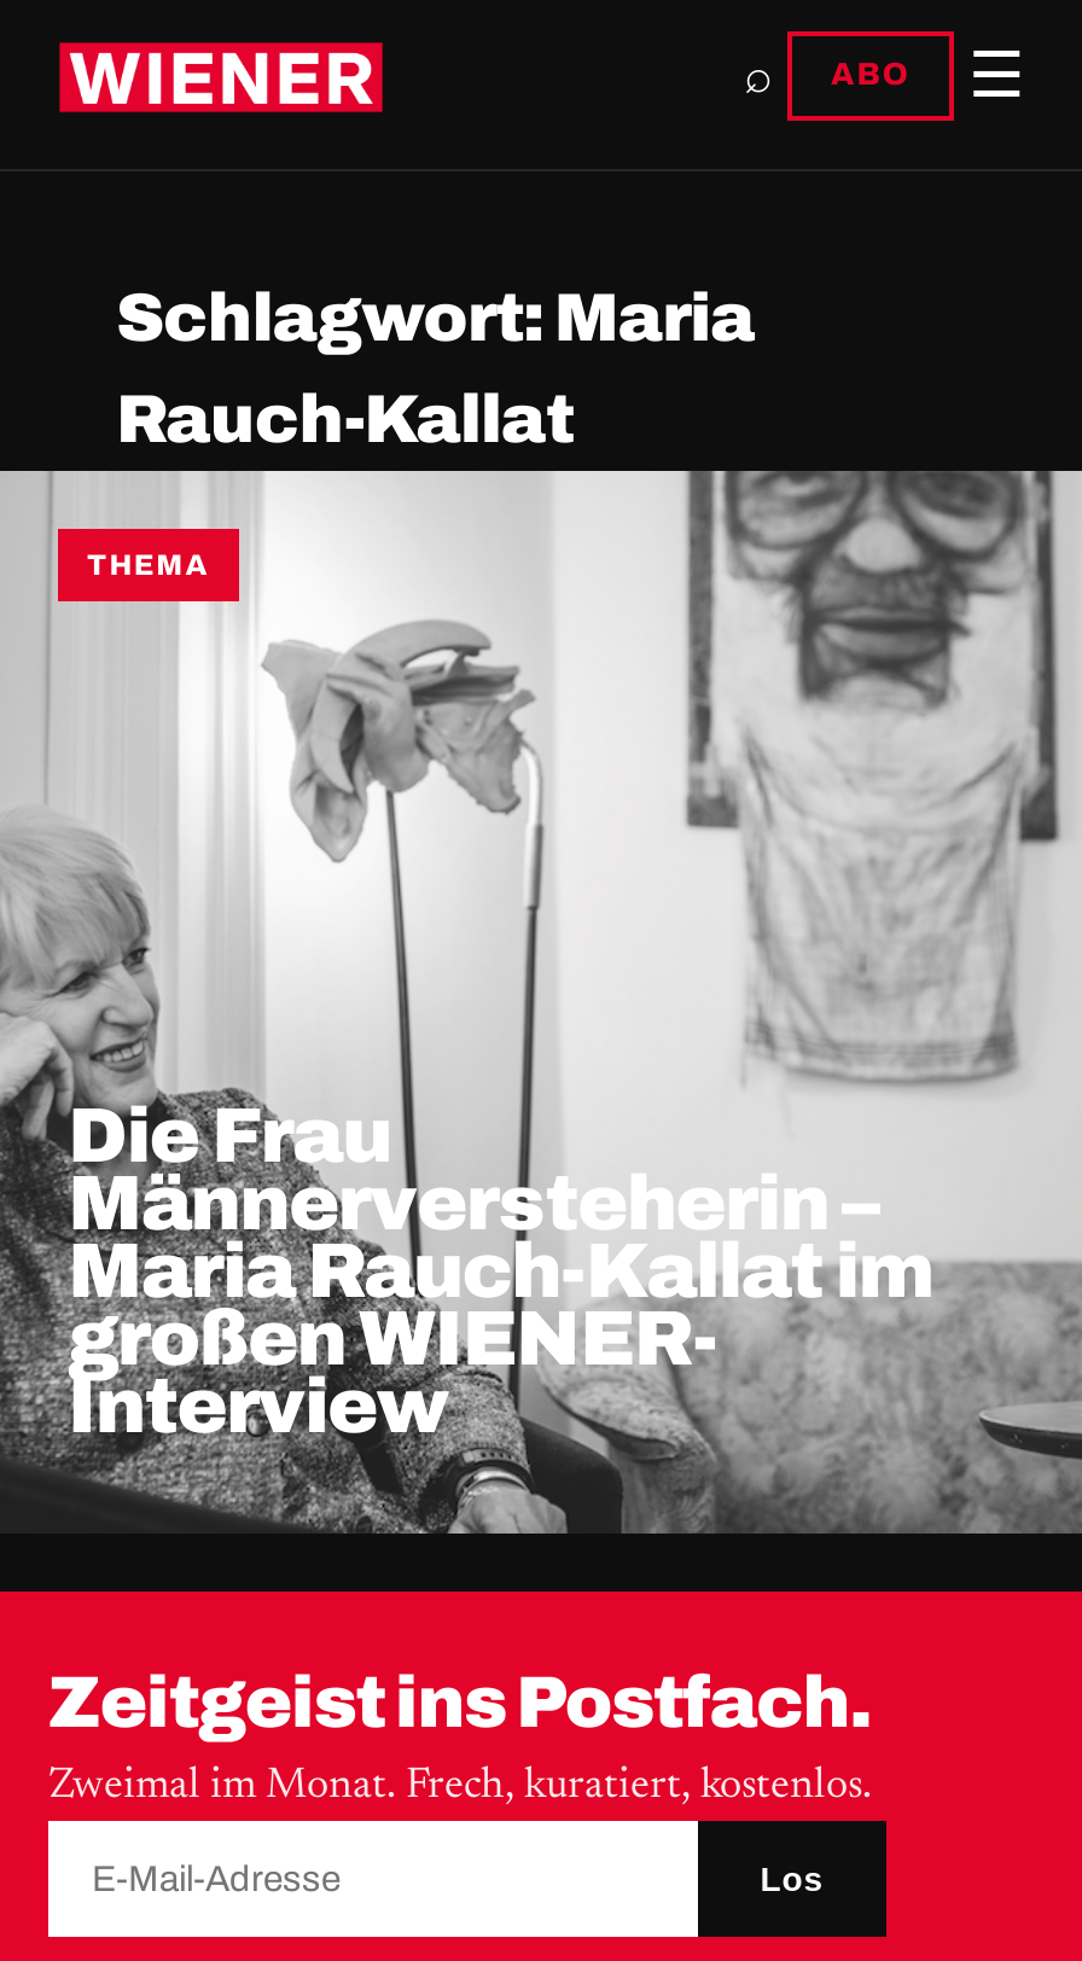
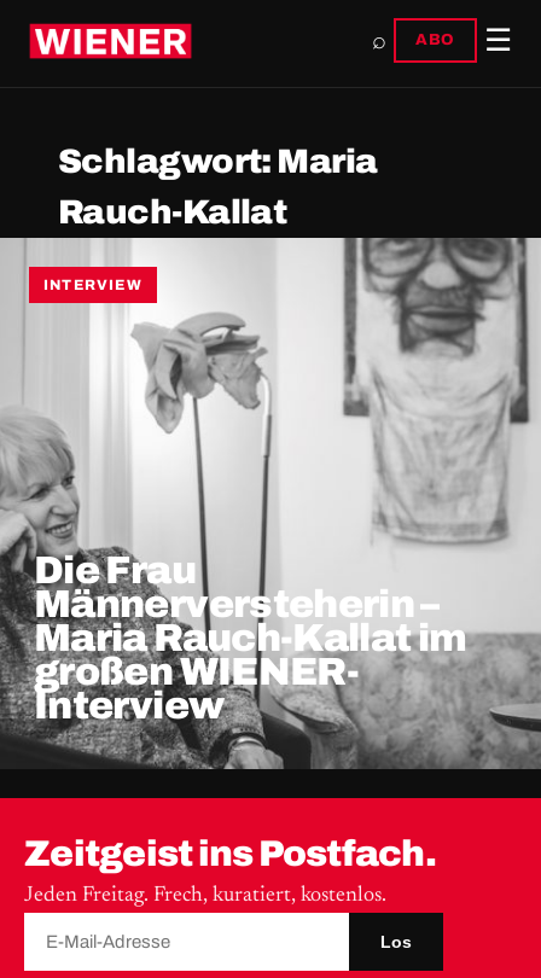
[87,548,210,582] THEMA -> [43,276,142,293] INTERVIEW
[48,1765,872,1809] Zweimal im Monat. Frech, kuratiert, kostenlos. -> [24,885,386,907] Jeden Freitag. Frech, kuratiert, kostenlos.

